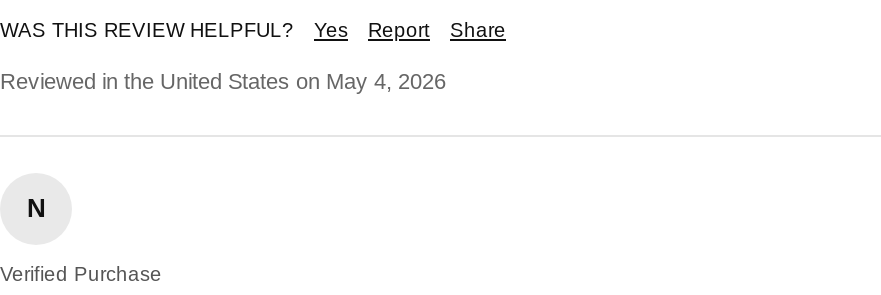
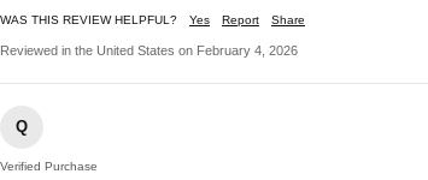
[0,70,446,94] Reviewed in the United States on May 4, 2026 -> [0,44,298,58] Reviewed in the United States on February 4, 2026
[27,194,45,224] N -> [16,118,28,136] Q

